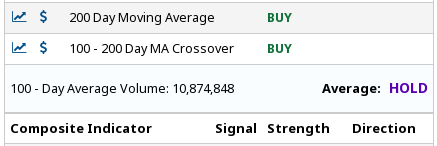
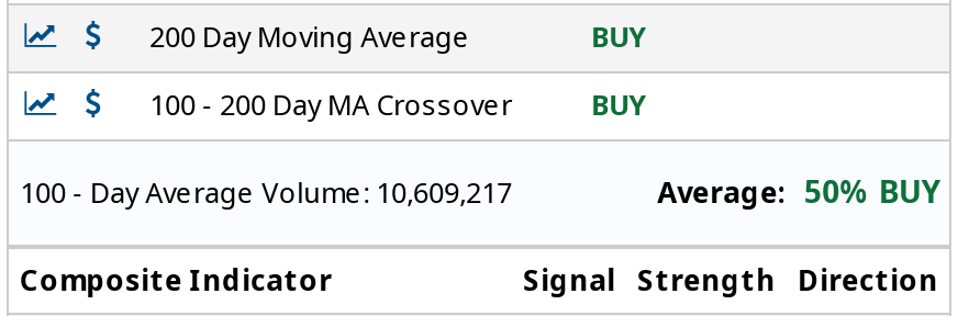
[10,78,428,97] 100 - Day Average Volume: 10,874,848 | Average: HOLD -> [20,171,938,212] 100 - Day Average Volume: 10,609,217 | Average: 50% BUY

